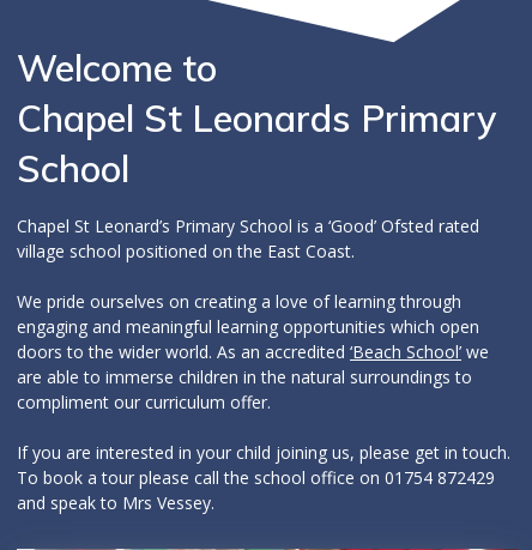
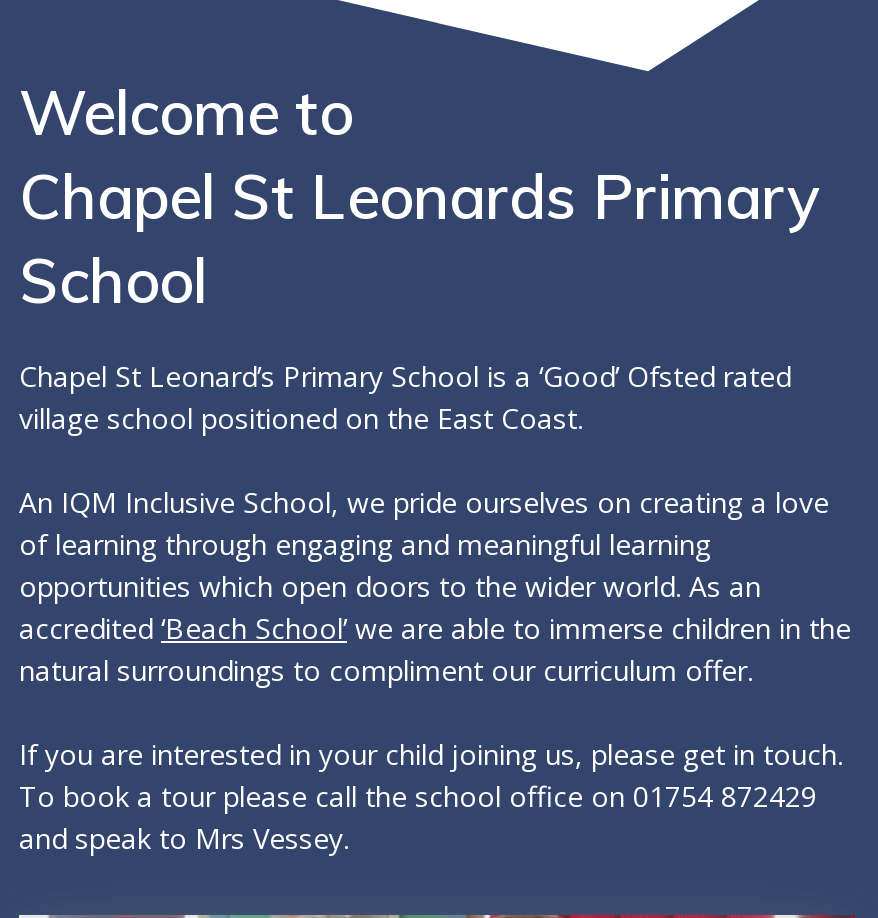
[17,290,489,413] We pride ourselves on creating a love of learning through | engaging and meaningful learning opportunities which open | doors to the wider world. As an accredited ‘Beach School’ we | are able to immerse children in the natural surroundings to | compliment our curriculum offer. -> [19,484,851,690] An IQM Inclusive School, we pride ourselves on creating a love | of learning through engaging and meaningful learning | opportunities which open doors to the wider world. As an | accredited ‘Beach School’ we are able to immerse children in the | natural surroundings to compliment our curriculum offer.

